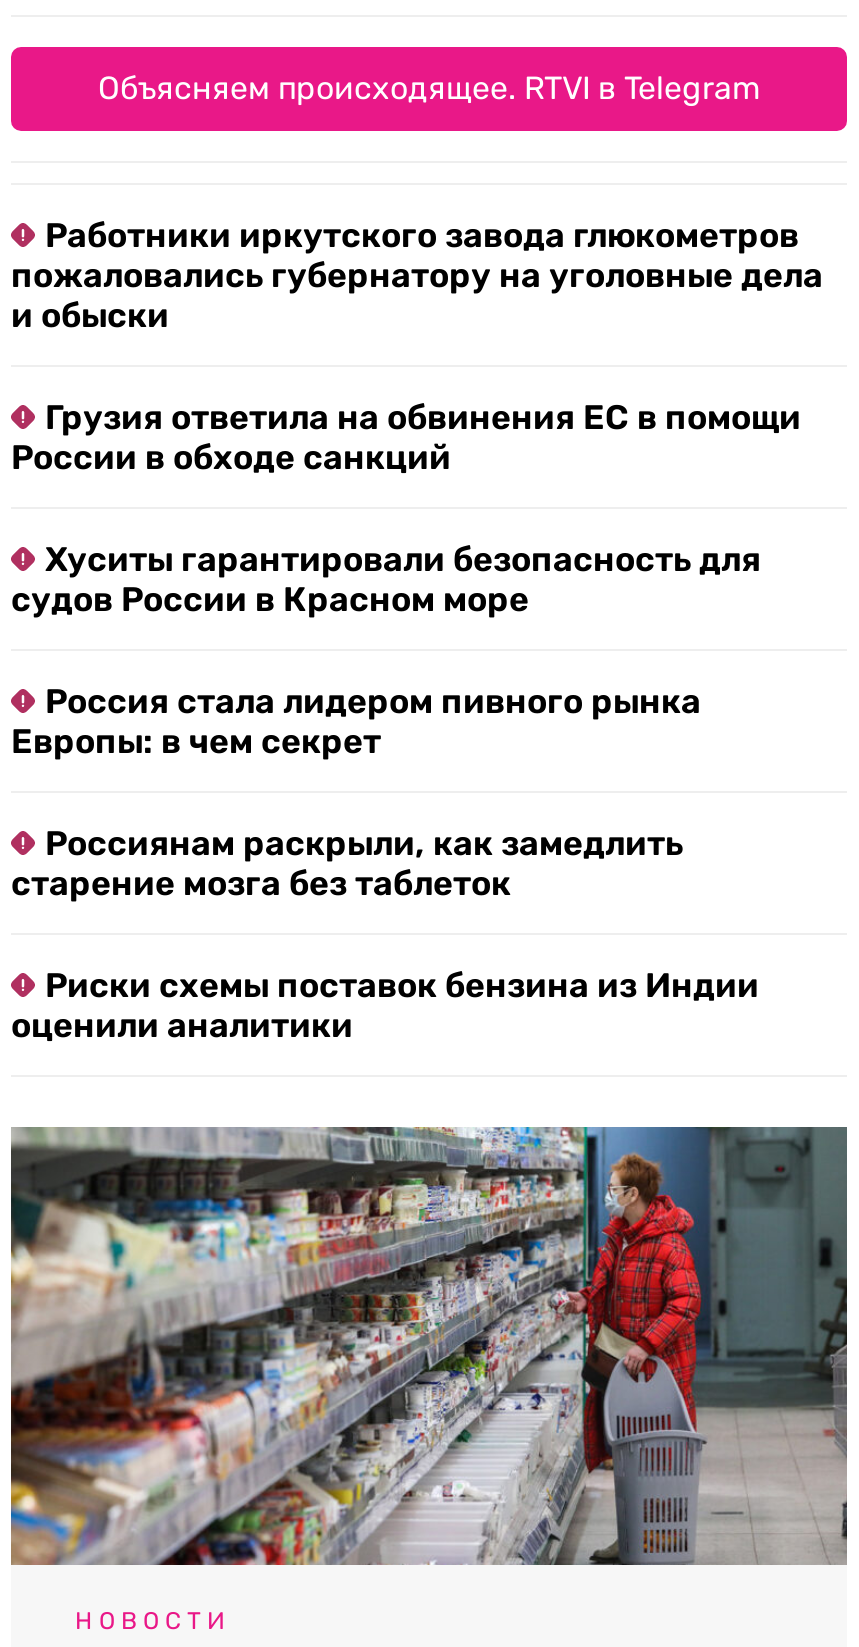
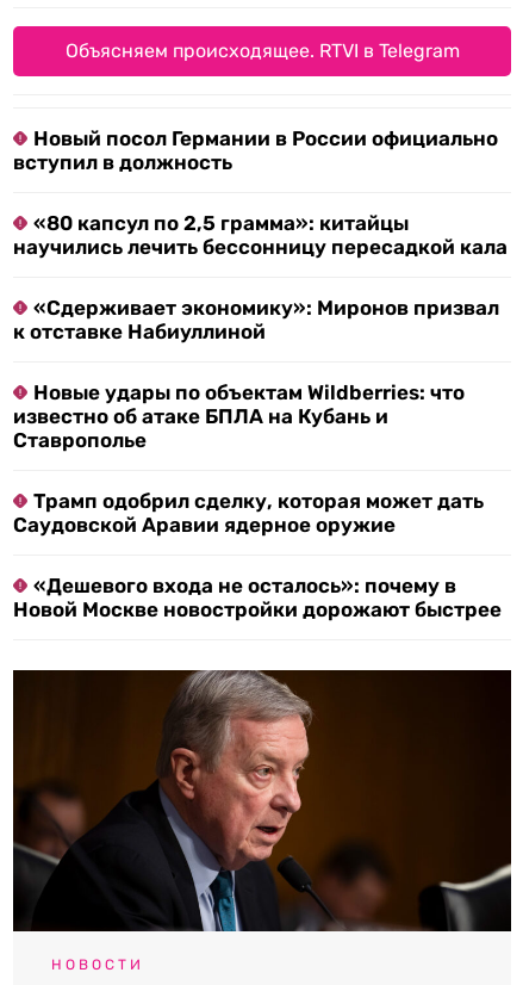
[11,214,823,334] Работники иркутского завода глюкометров | пожаловались губернатору на уголовные дела | и обыски -> [13,126,498,174] Новый посол Германии в России официально | вступил в должность
[11,396,801,476] Грузия ответила на обвинения ЕС в помощи | России в обходе санкций -> [13,211,508,258] «80 капсул по 2,5 грамма»: китайцы | научились лечить бессонницу пересадкой кала
[11,538,761,618] Хуситы гарантировали безопасность для | судов России в Красном море -> [13,295,499,343] «Сдерживает экономику»: Миронов призвал | к отставке Набиуллиной
[11,680,701,760] Россия стала лидером пивного рынка | Европы: в чем секрет -> [13,380,465,451] Новые удары по объектам Wildberries: что | известно об атаке БПЛА на Кубань и | Ставрополье
[11,822,683,902] Россиянам раскрыли, как замедлить | старение мозга без таблеток -> [13,488,484,536] Трамп одобрил сделку, которая может дать | Саудовской Аравии ядерное оружие
[11,964,759,1044] Риски схемы поставок бензина из Индии | оценили аналитики -> [13,573,502,621] «Дешевого входа не осталось»: почему в | Новой Москве новостройки дорожают быстрее
[9,1125,849,1567] [image] -> [12,669,512,933] [image]

